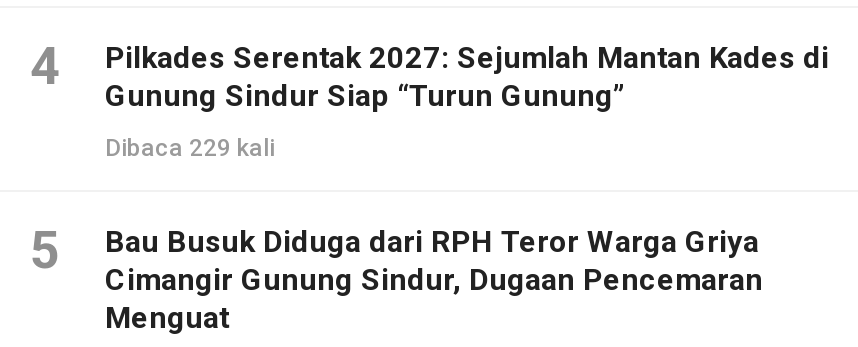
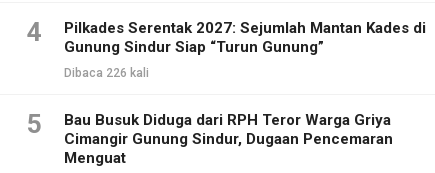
[105,135,275,163] Dibaca 229 kali -> [64,66,149,80] Dibaca 226 kali

